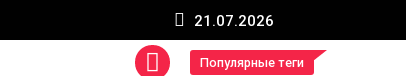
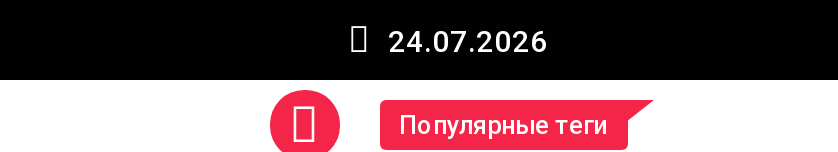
[190,12,274,30] 21.07.2026 -> [380,24,548,60] 24.07.2026

